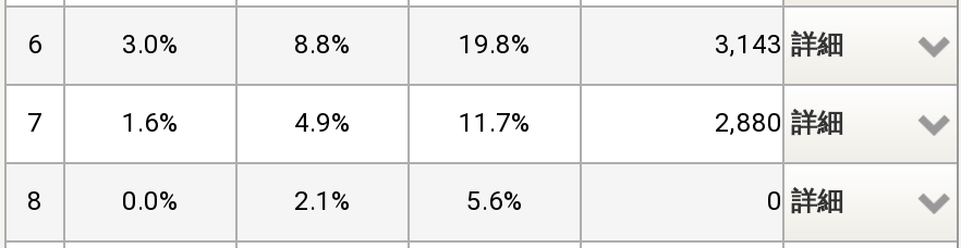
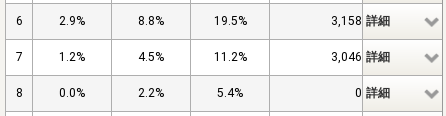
[122,29,179,59] 3.0% -> [59,14,85,28] 2.9%
[459,29,531,59] 19.8% -> [213,14,246,28] 19.5%
[715,29,843,59] 3,143 詳細 -> [331,14,390,28] 3,158 詳細
[122,107,179,138] 1.6% -> [59,50,85,64] 1.2%
[294,107,351,138] 4.9% -> [138,50,164,64] 4.5%
[459,107,531,138] 11.7% -> [213,50,246,64] 11.2%
[715,107,843,138] 2,880 詳細 -> [331,50,390,64] 3,046 詳細
[294,186,351,216] 2.1% -> [138,86,164,100] 2.2%
[466,186,523,216] 5.6% -> [217,86,243,100] 5.4%

